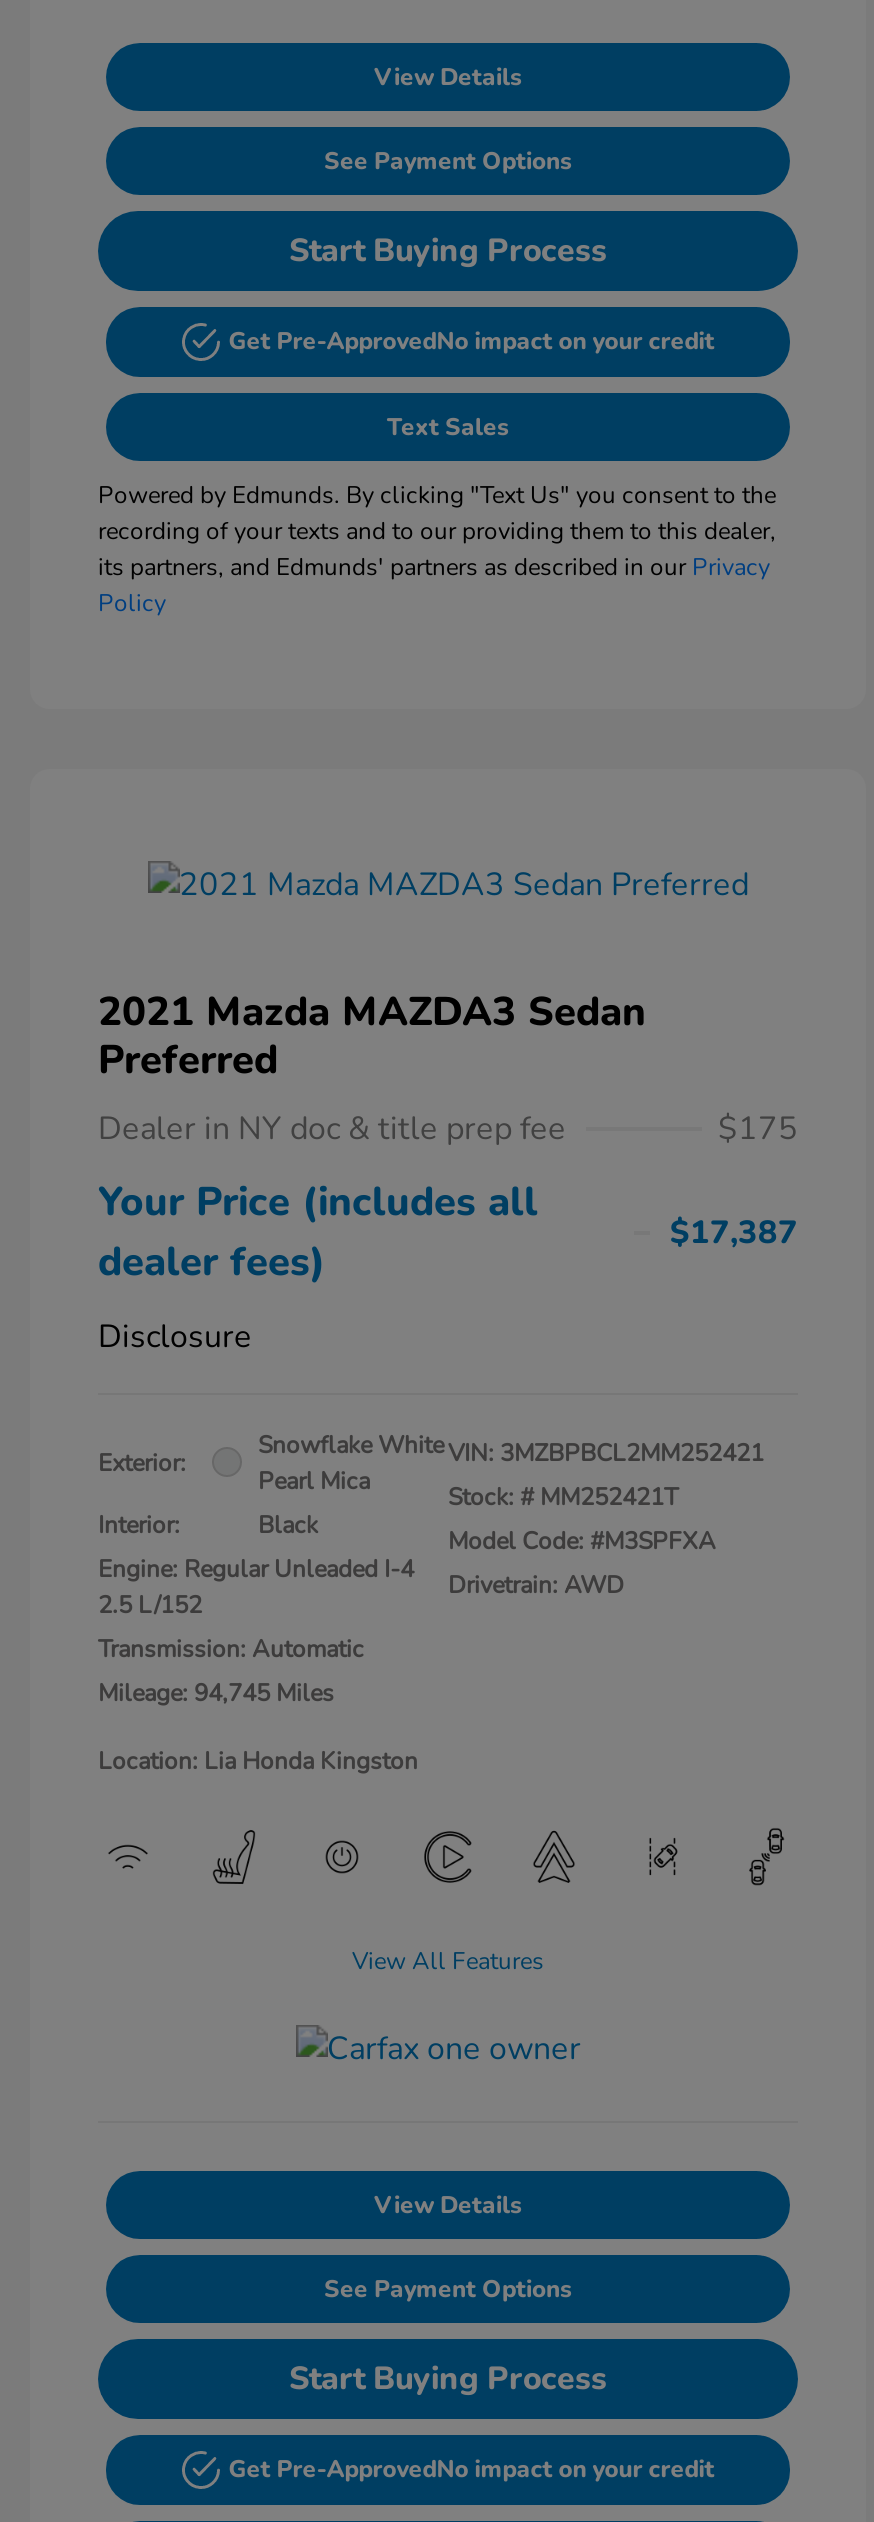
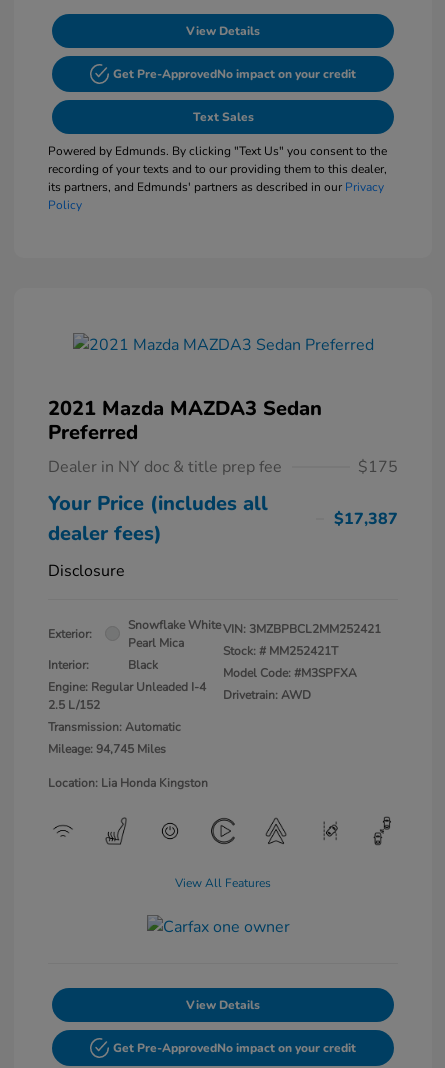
[289,144,607,272] See Payment Options | Start Buying Process -> none
[289,2272,607,2400] See Payment Options | Start Buying Process -> none

